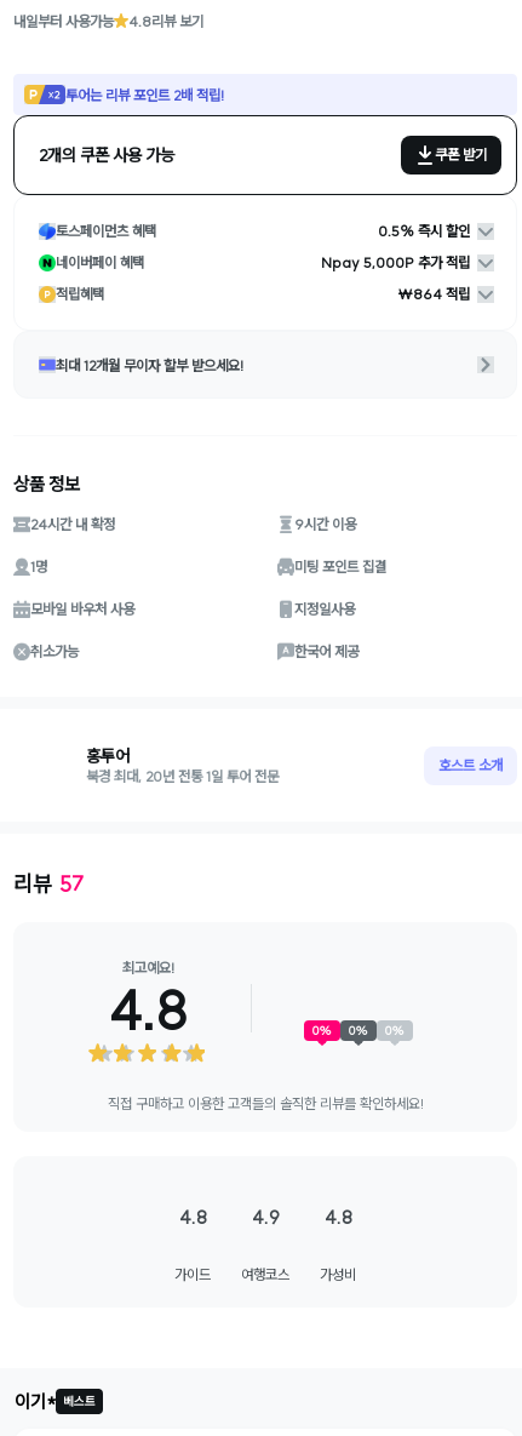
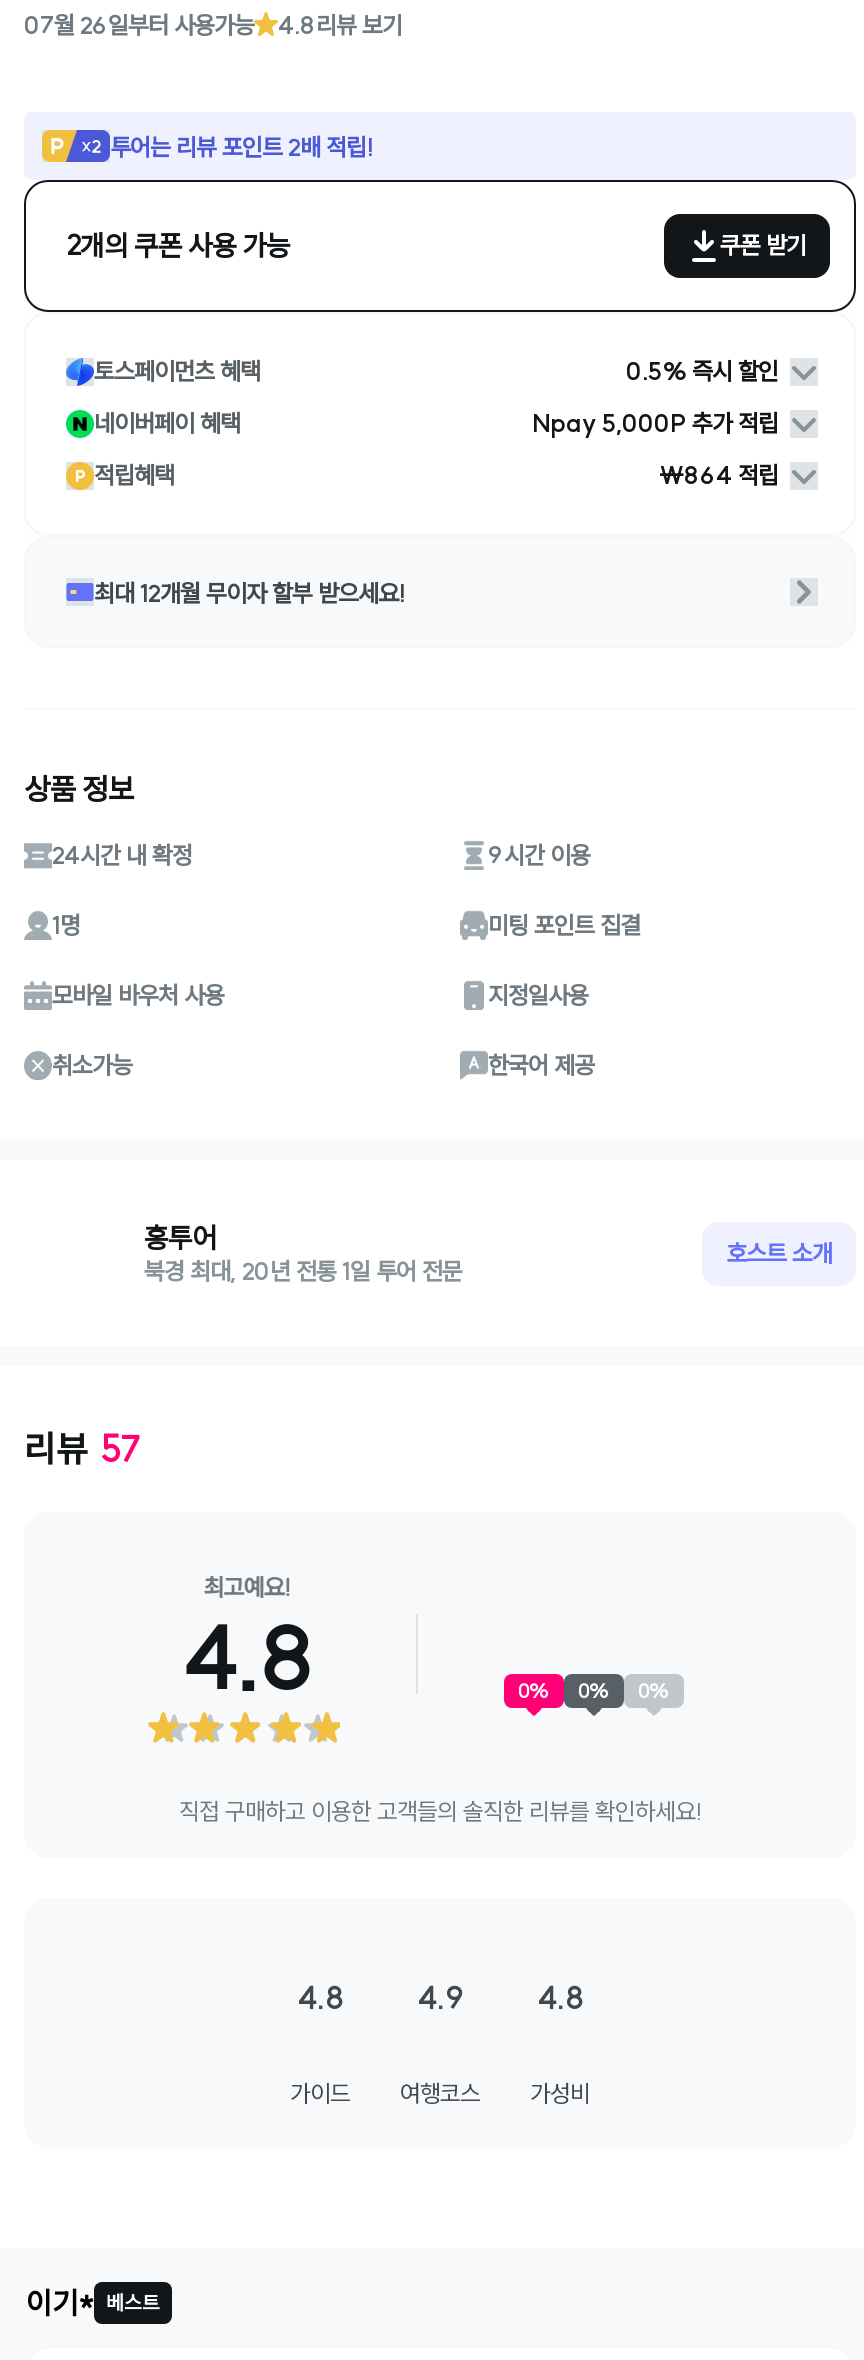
[13,12,114,30] 내일부터 사용가능 -> [24,9,254,39] 07월 26일부터 사용가능

